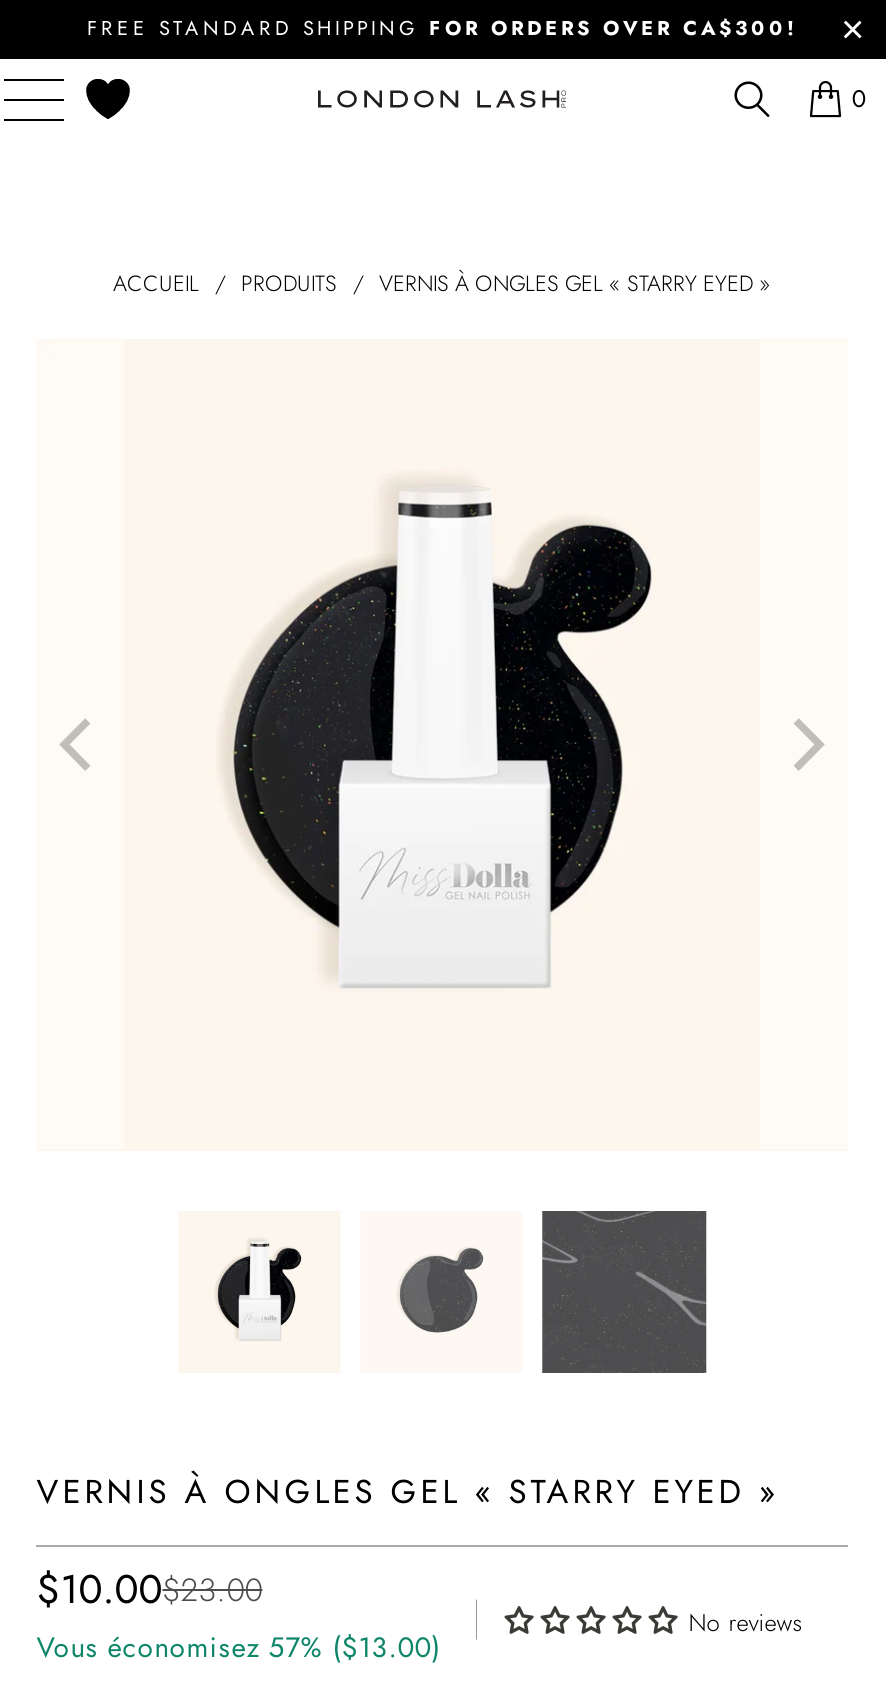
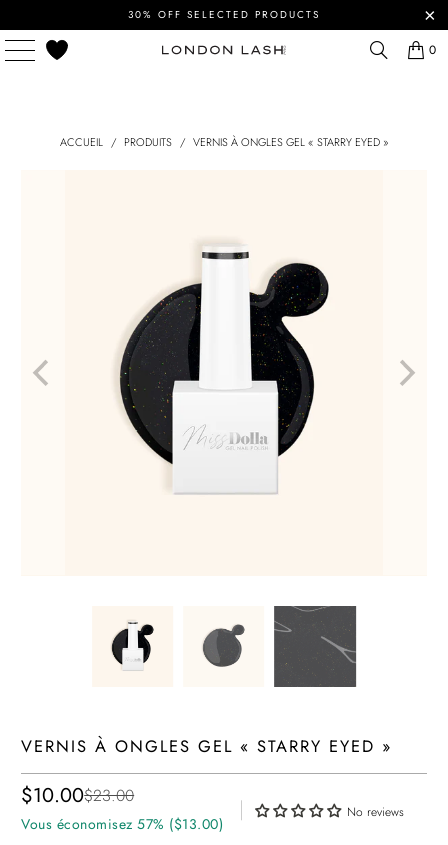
[87,13,797,43] FREE STANDARD SHIPPING FOR ORDERS OVER CA$300! -> [128,7,320,22] 30% OFF SELECTED PRODUCTS

